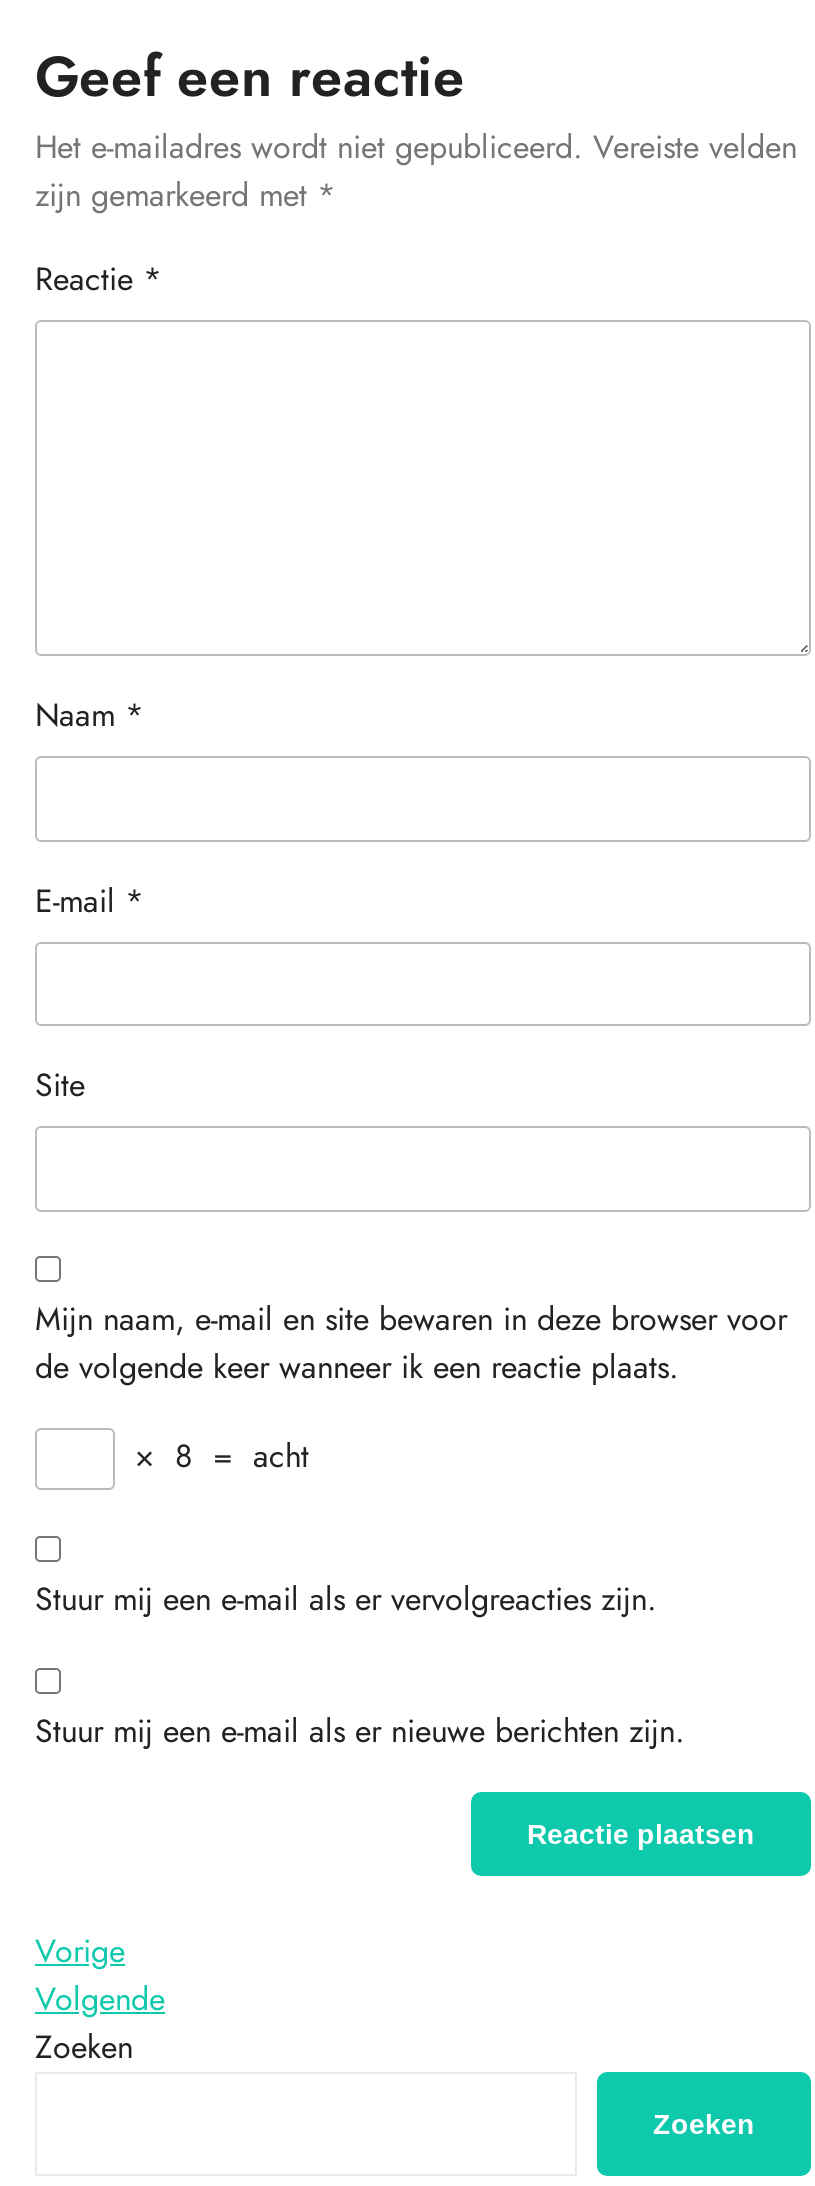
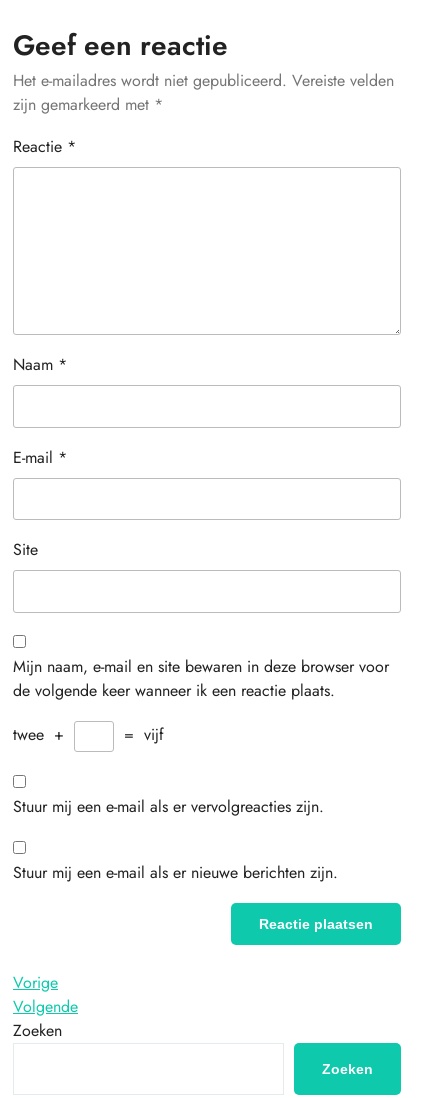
[125,1432,309,1478] × 8 = acht -> [13,723,164,746] twee + | = vijf

